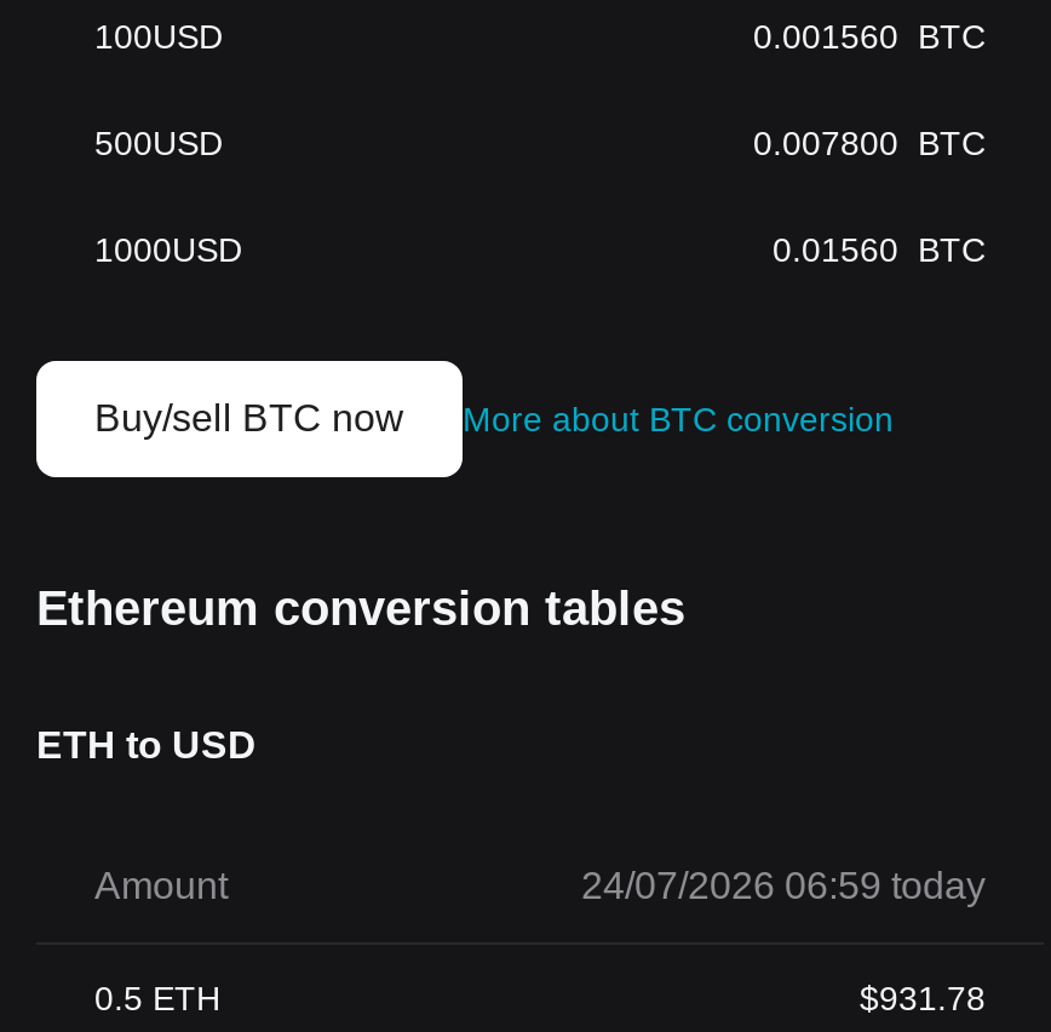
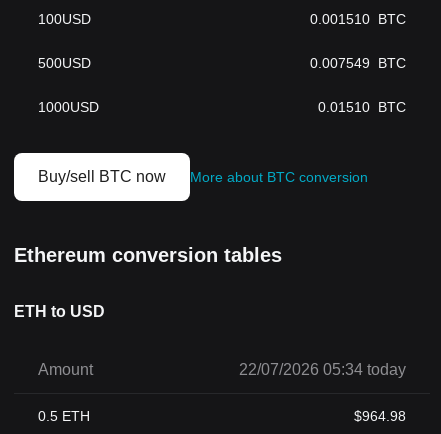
[753,17,986,56] 0.001560 BTC -> [310,11,406,27] 0.001510 BTC
[753,124,986,162] 0.007800 BTC -> [310,55,406,71] 0.007549 BTC
[773,230,986,269] 0.01560 BTC -> [318,99,406,115] 0.01510 BTC
[581,865,986,906] 24/07/2026 06:59 today -> [239,361,406,378] 22/07/2026 05:34 today
[860,979,986,1017] $931.78 -> [354,408,406,424] $964.98

